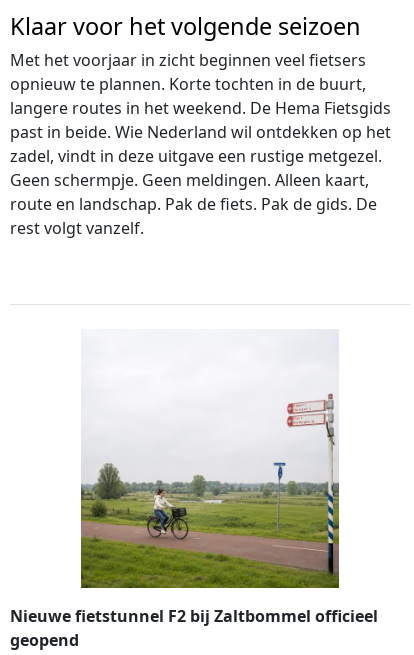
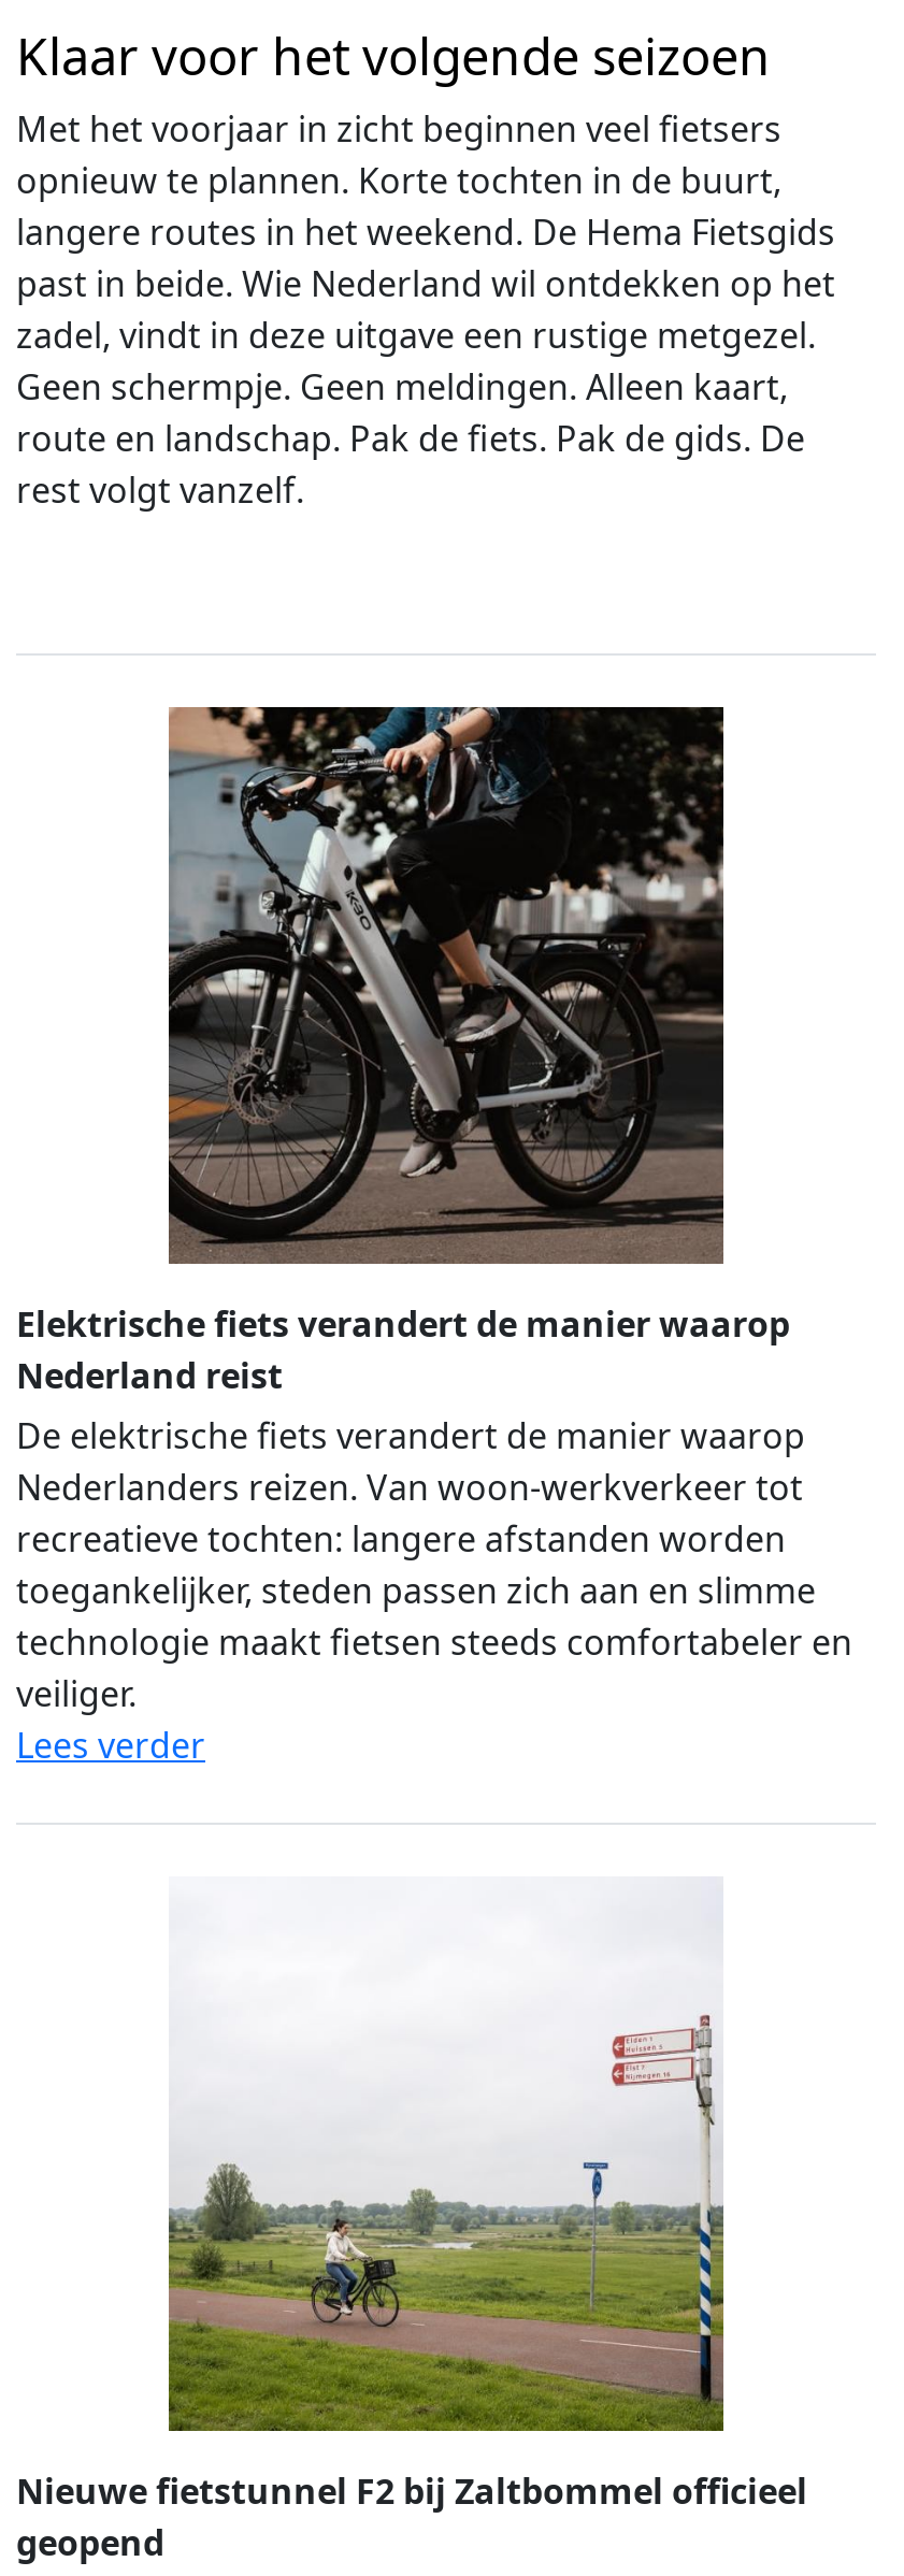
none -> [16,705,852,1768] [image] | Elektrische fiets verandert de manier waarop | Nederland reist | De elektrische fiets verandert de manier waarop | Nederlanders reizen. Van woon-werkverkeer tot | recreatieve tochten: langere afstanden worden | toegankelijker, steden passen zich aan en slimme | technologie maakt fietsen steeds comfortabeler en | veiliger. | Lees verder

